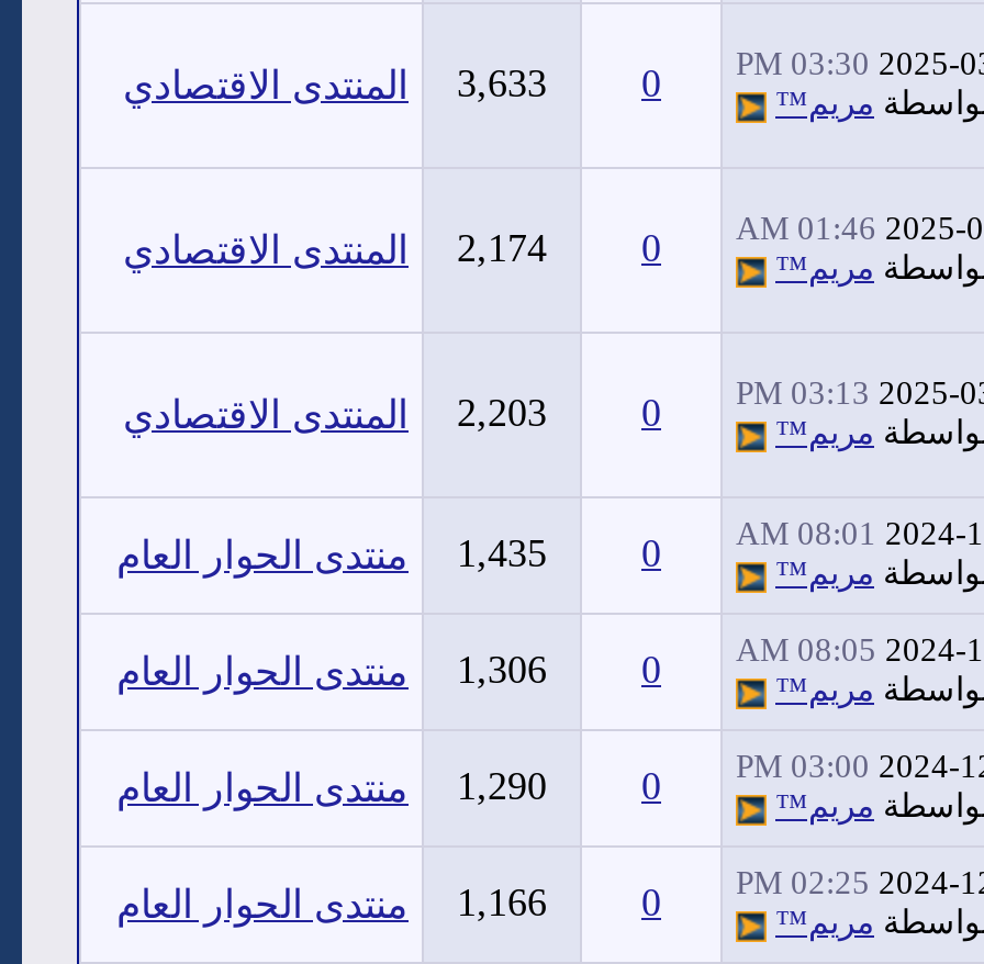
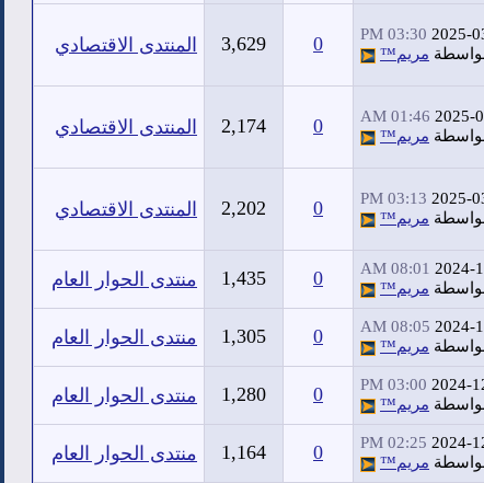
[123,61,547,108] 3,633 المنتدى الاقتصادي -> [55,33,266,56] 3,629 المنتدى الاقتصادي
[123,391,547,437] 2,203 المنتدى الاقتصادي -> [55,197,266,220] 2,202 المنتدى الاقتصادي
[116,648,547,694] 1,306 منتدى الحوار العام -> [51,325,266,348] 1,305 منتدى الحوار العام
[116,764,547,810] 1,290 منتدى الحوار العام -> [51,383,266,406] 1,280 منتدى الحوار العام
[116,881,547,927] 1,166 منتدى الحوار العام -> [51,441,266,464] 1,164 منتدى الحوار العام

